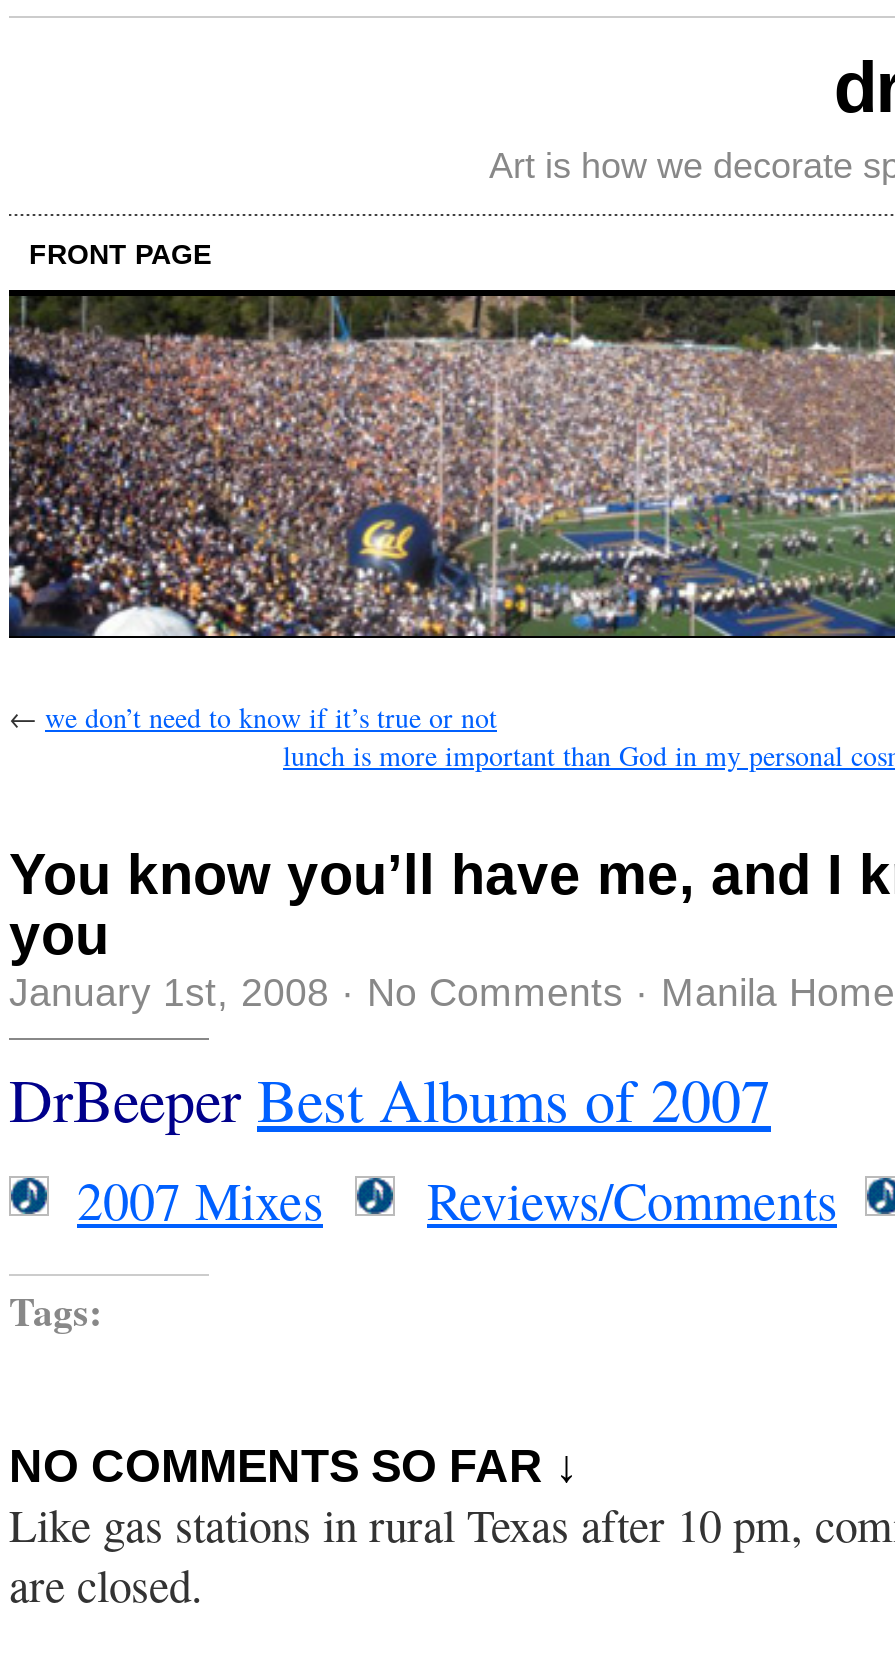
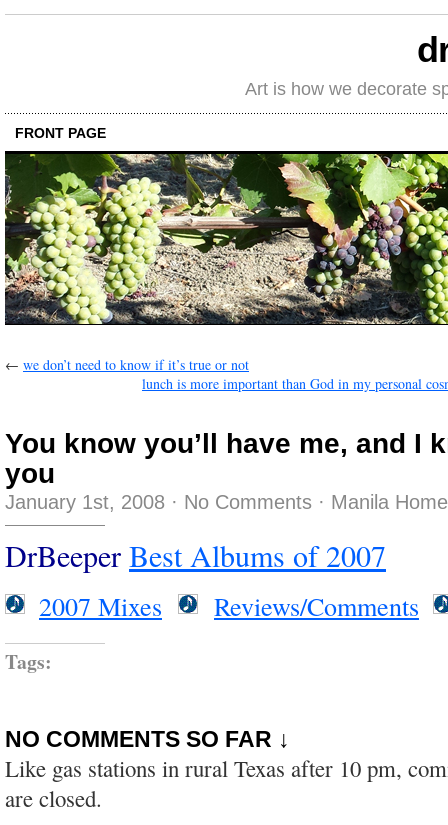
[9,294,889,638] [image] -> [4,153,445,325] [image]

